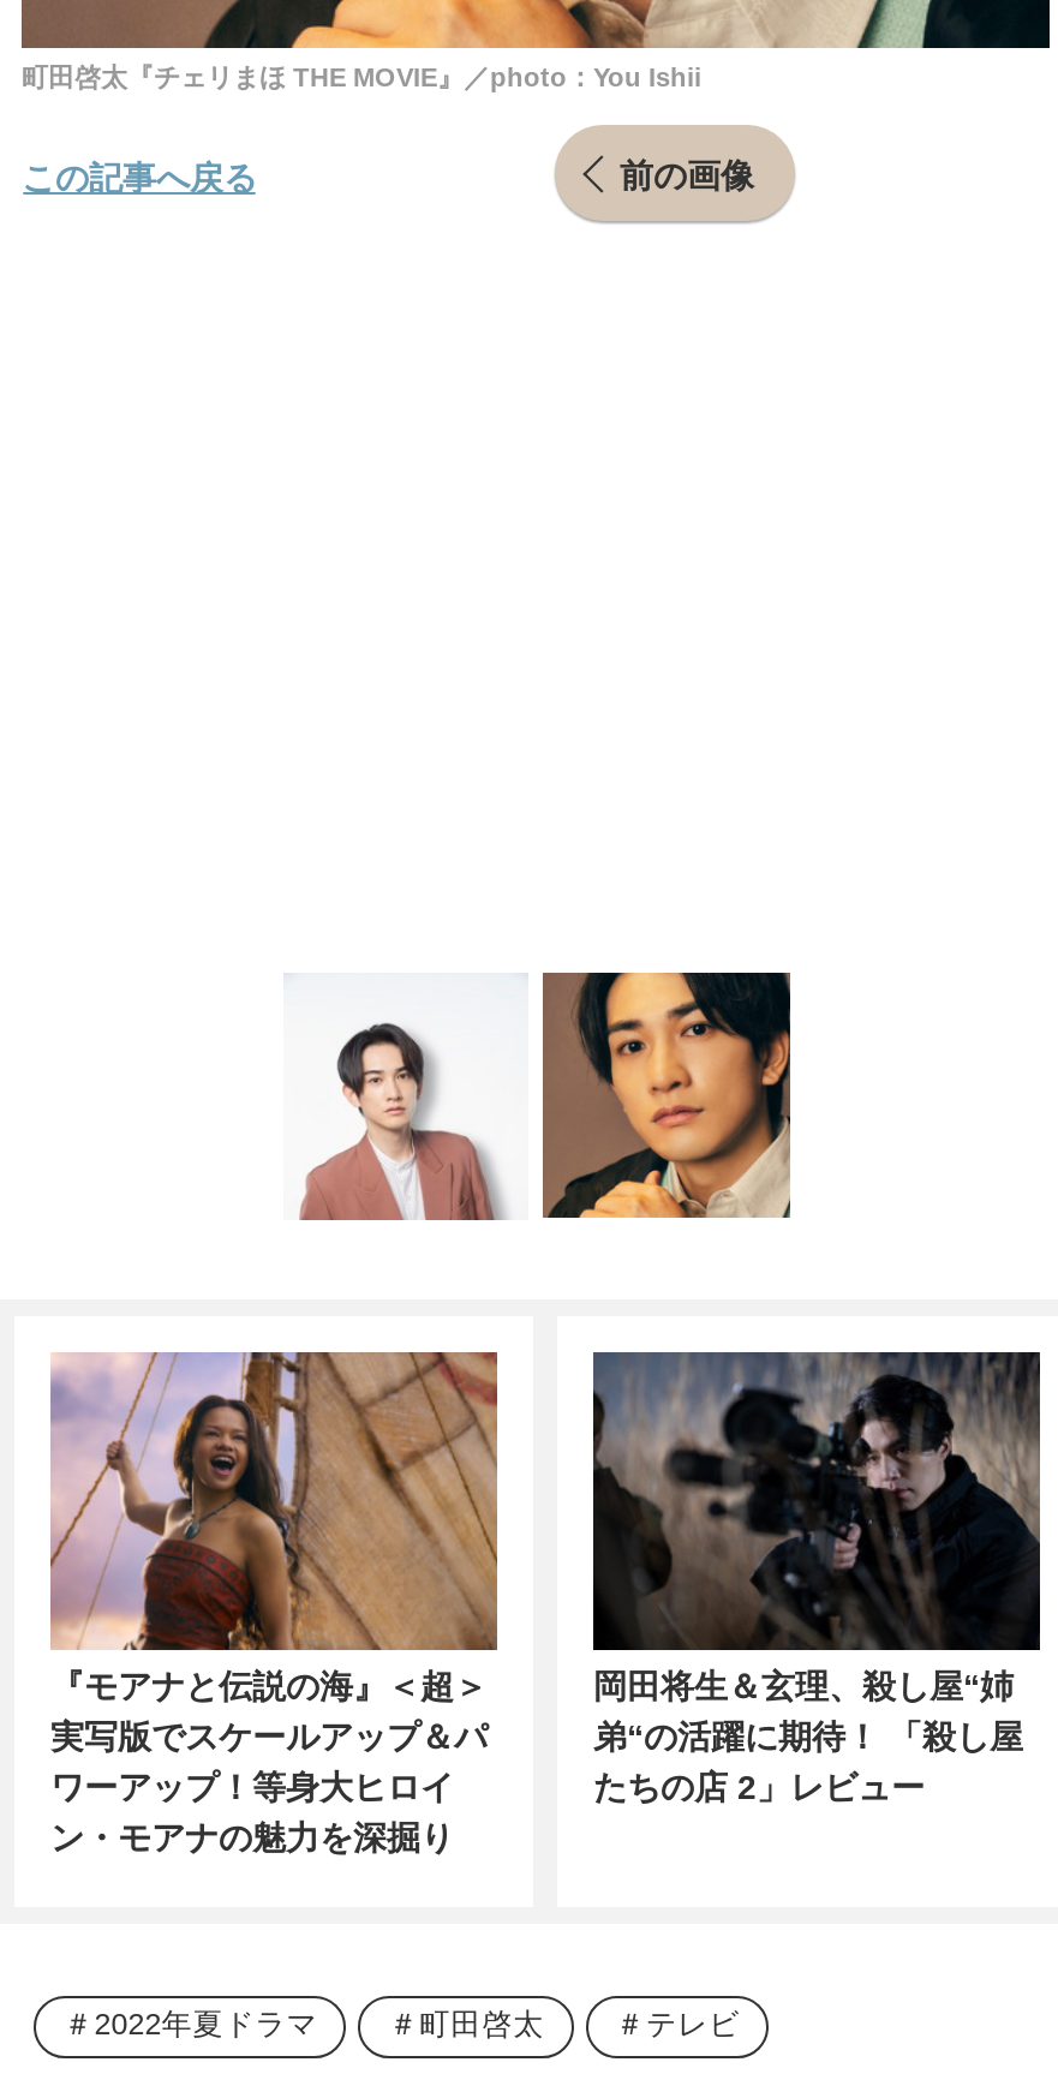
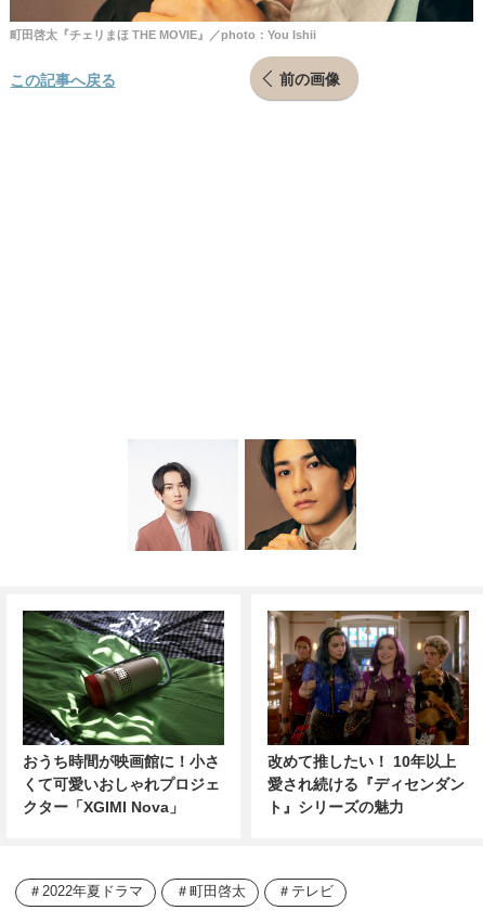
[48,1350,500,1856] [image] | 『モアナと伝説の海』＜超＞ | 実写版でスケールアップ＆パ | ワーアップ！等身大ヒロイ | ン・モアナの魅力を深掘り -> [22,610,225,815] [image] | おうち時間が映画館に！小さ | くて可愛いおしゃれプロジェ | クター「XGIMI Nova」
[593,1350,1040,1805] [image] | 岡田将生＆玄理、殺し屋“姉 | 弟“の活躍に期待！ 「殺し屋 | たちの店 2」レビュー -> [266,610,469,815] [image] | 改めて推したい！ 10年以上 | 愛され続ける『ディセンダン | ト』シリーズの魅力

